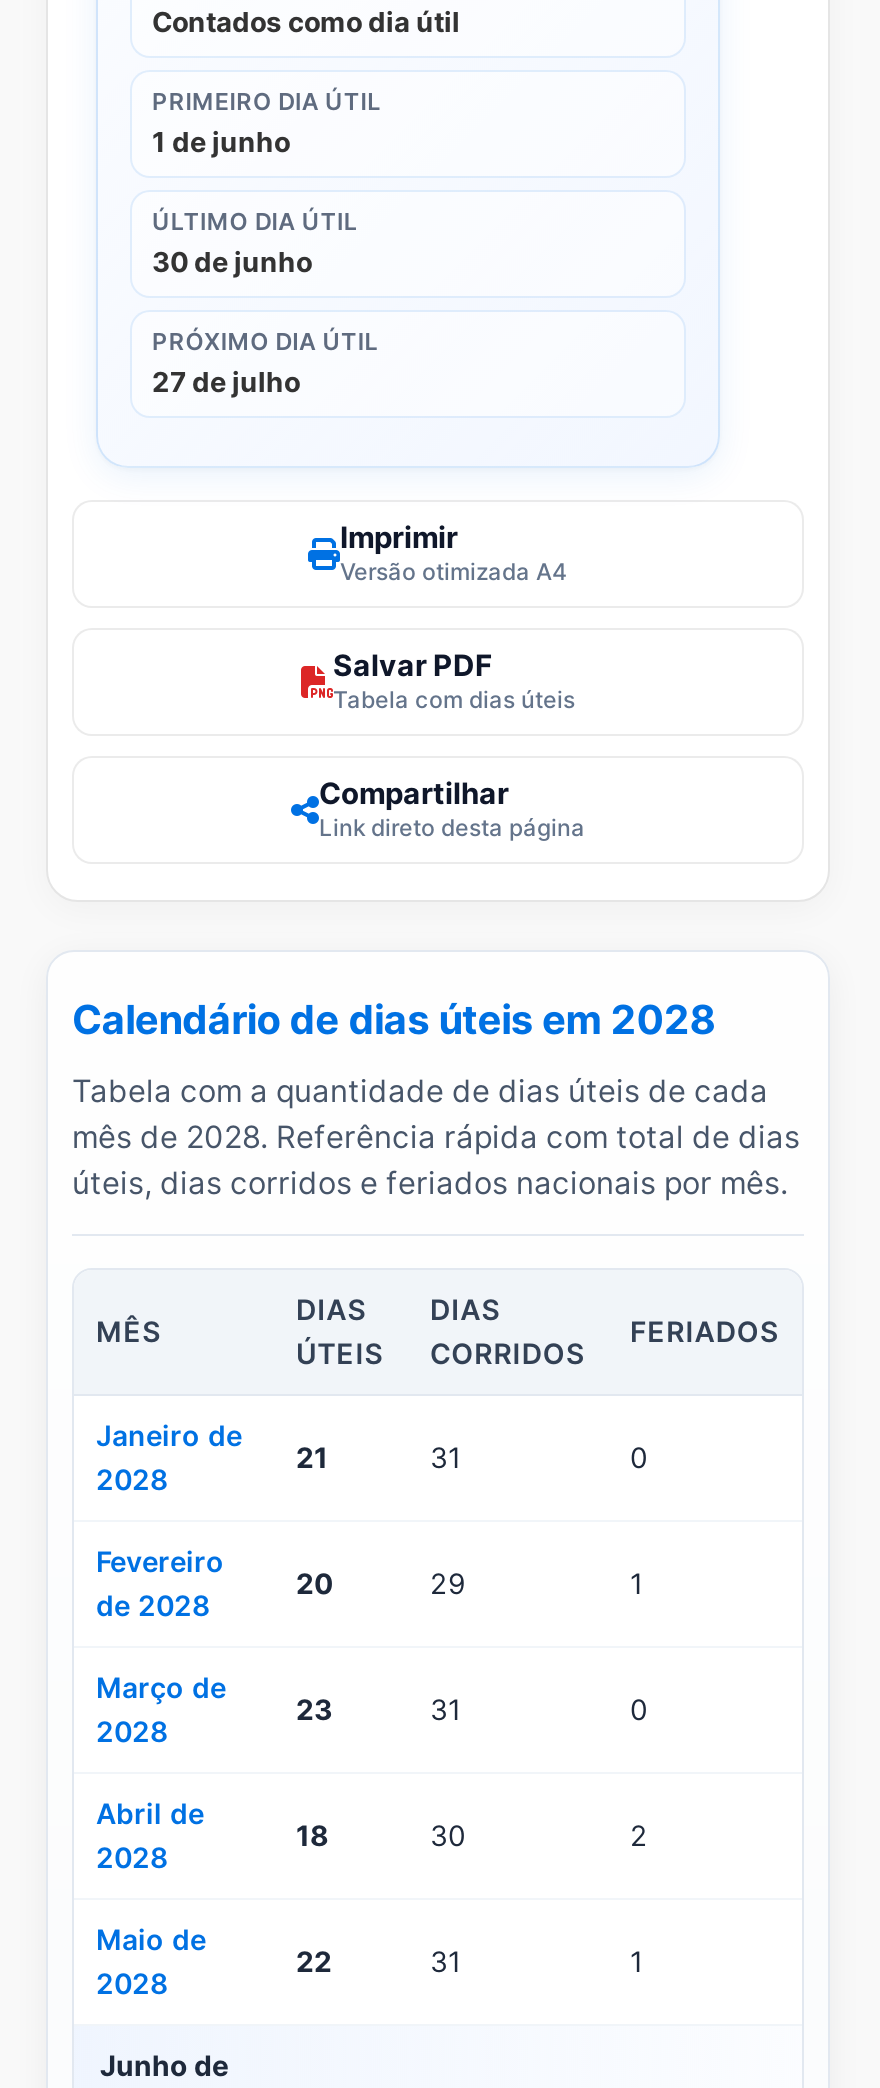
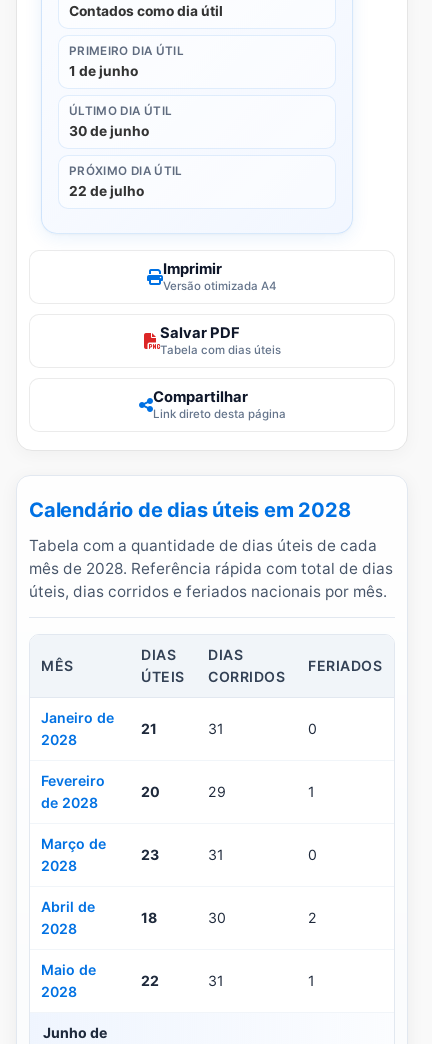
[152,366,300,398] 27 de julho -> [69,183,144,199] 22 de julho

